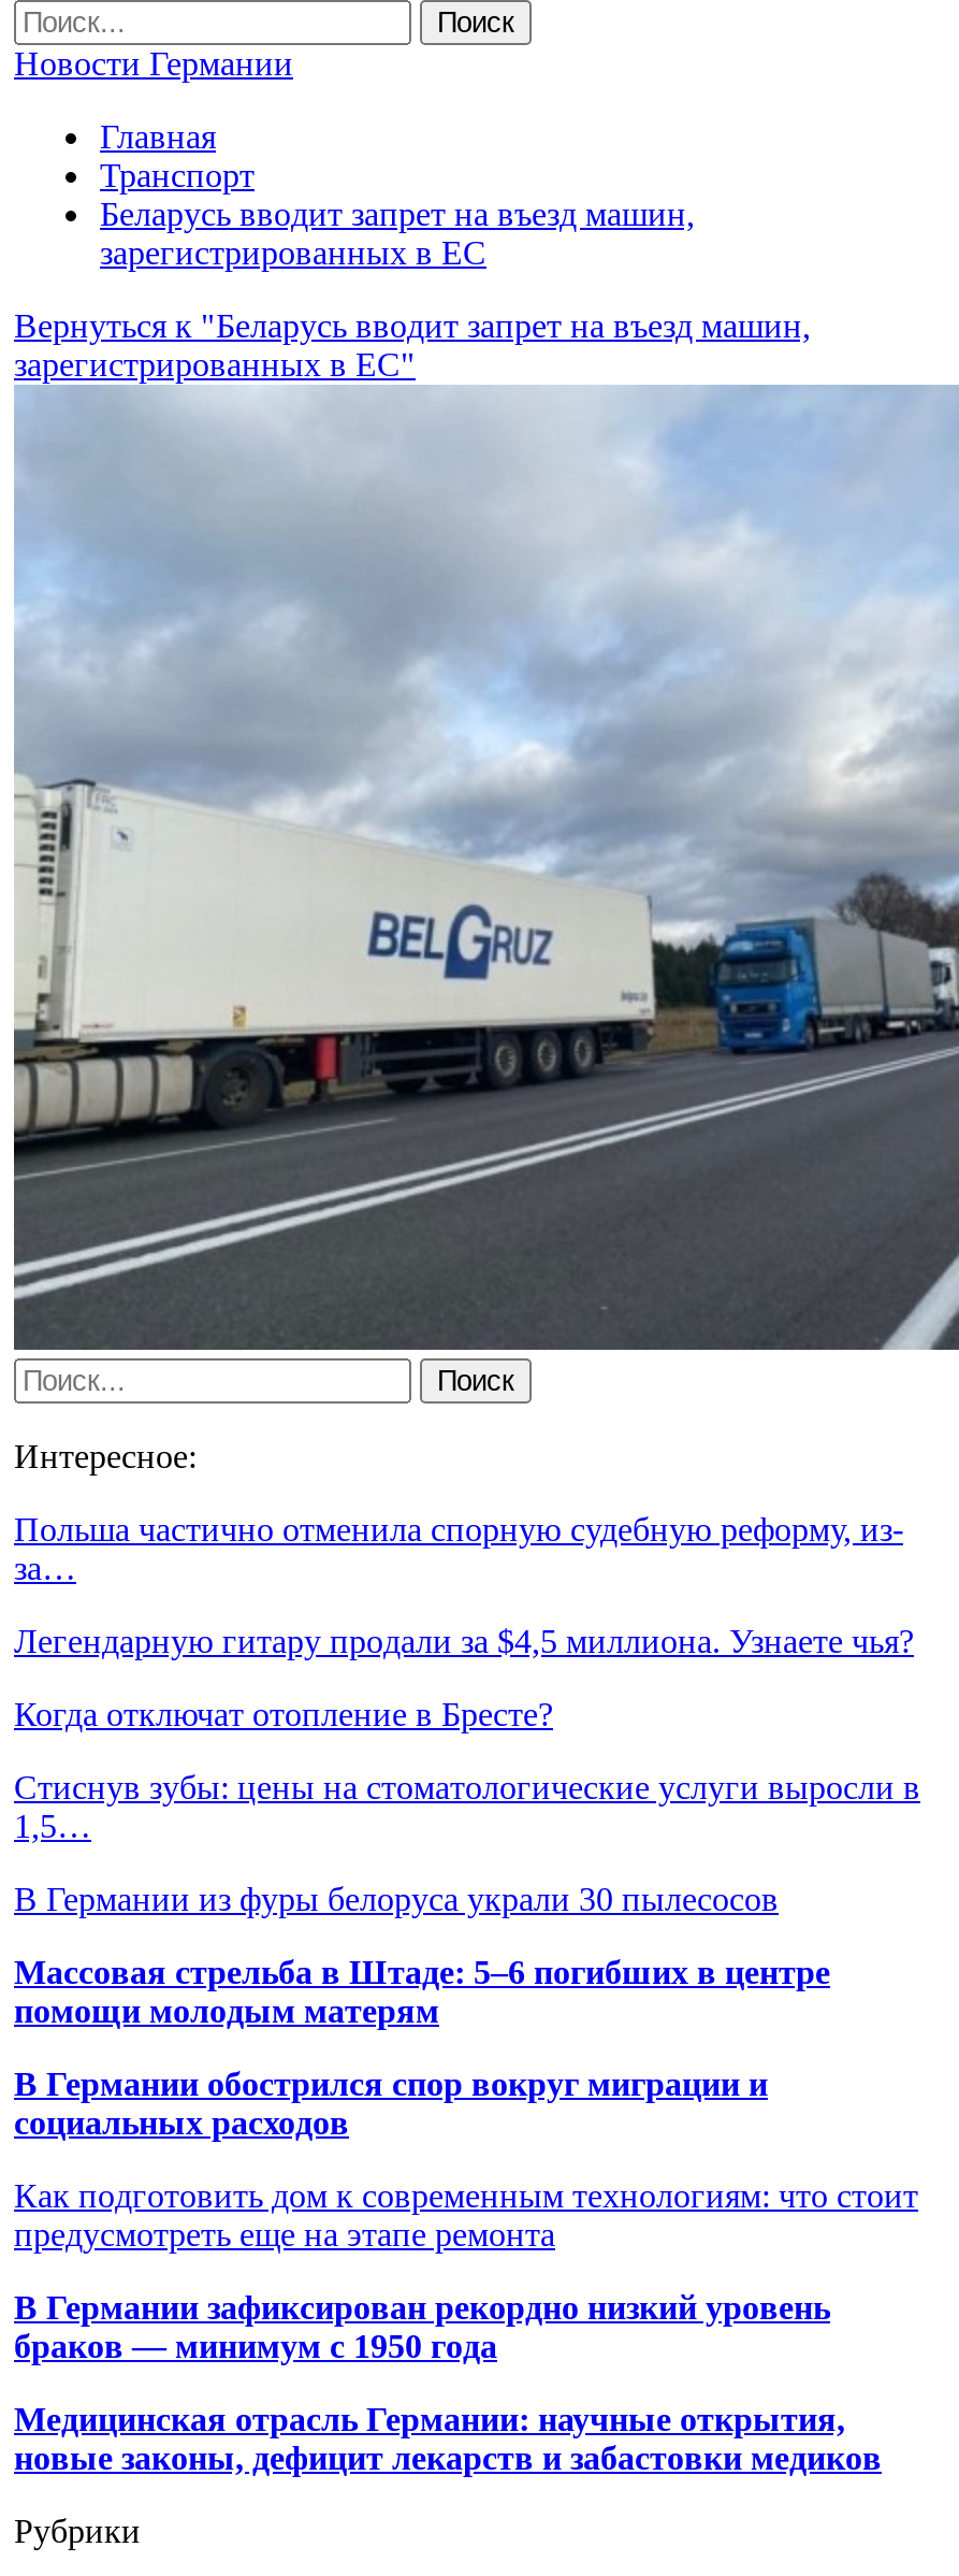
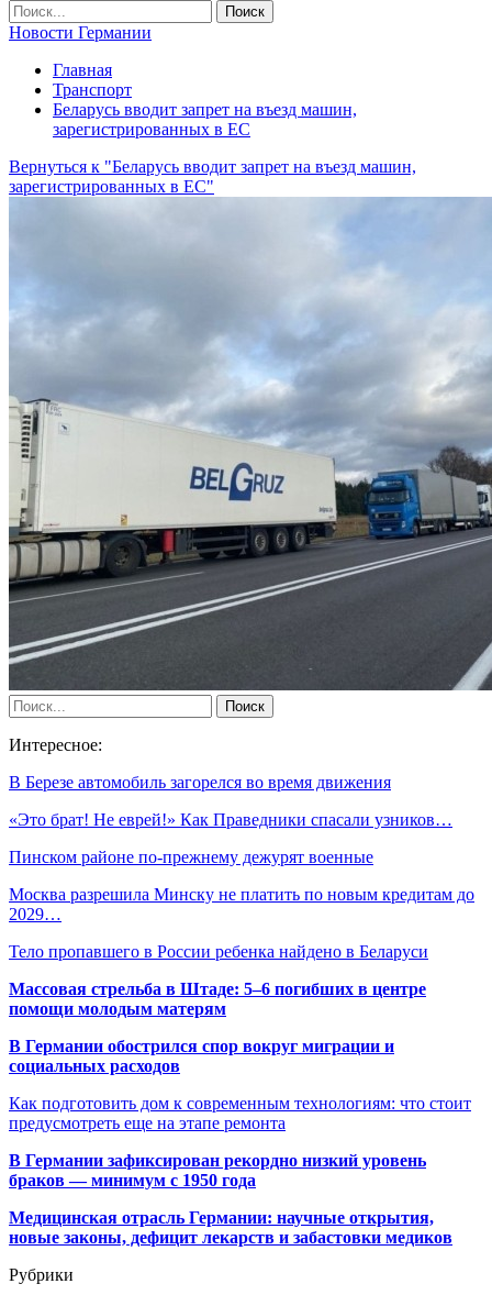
[14,1511,903,1586] Польша частично отменила спорную судебную реформу, из- | за… -> [9,773,391,792] В Березе автомобиль загорелся во время движения
[14,1623,914,1659] Легендарную гитару продали за $4,5 миллиона. Узнаете чья? -> [9,810,452,829] «Это брат! Не еврей!» Как Праведники спасали узников…
[14,1696,553,1732] Когда отключат отопление в Бресте? -> [9,848,373,866] Пинском районе по-прежнему дежурят военные
[14,1769,920,1844] Стиснув зубы: цены на стоматологические услуги выросли в | 1,5… -> [9,885,474,923] Москва разрешила Минску не платить по новым кредитам до | 2029…
[14,1881,779,1917] В Германии из фуры белоруса украли 30 пылесосов -> [9,942,428,961] Тело пропавшего в России ребенка найдено в Беларуси

